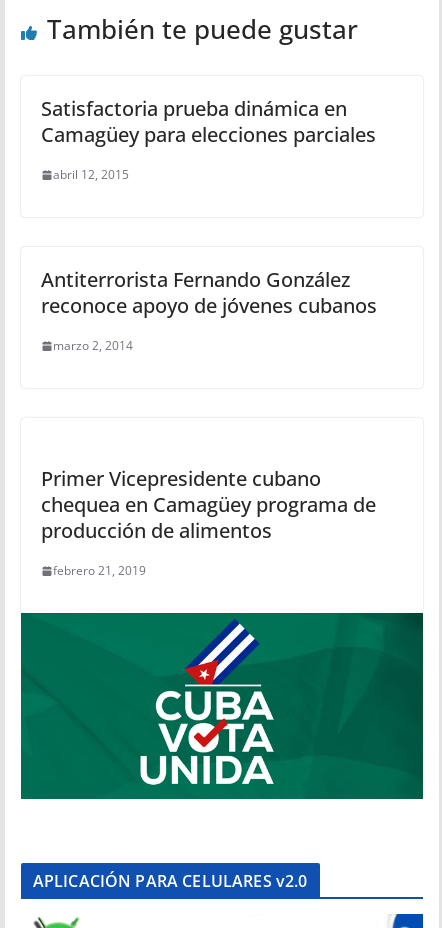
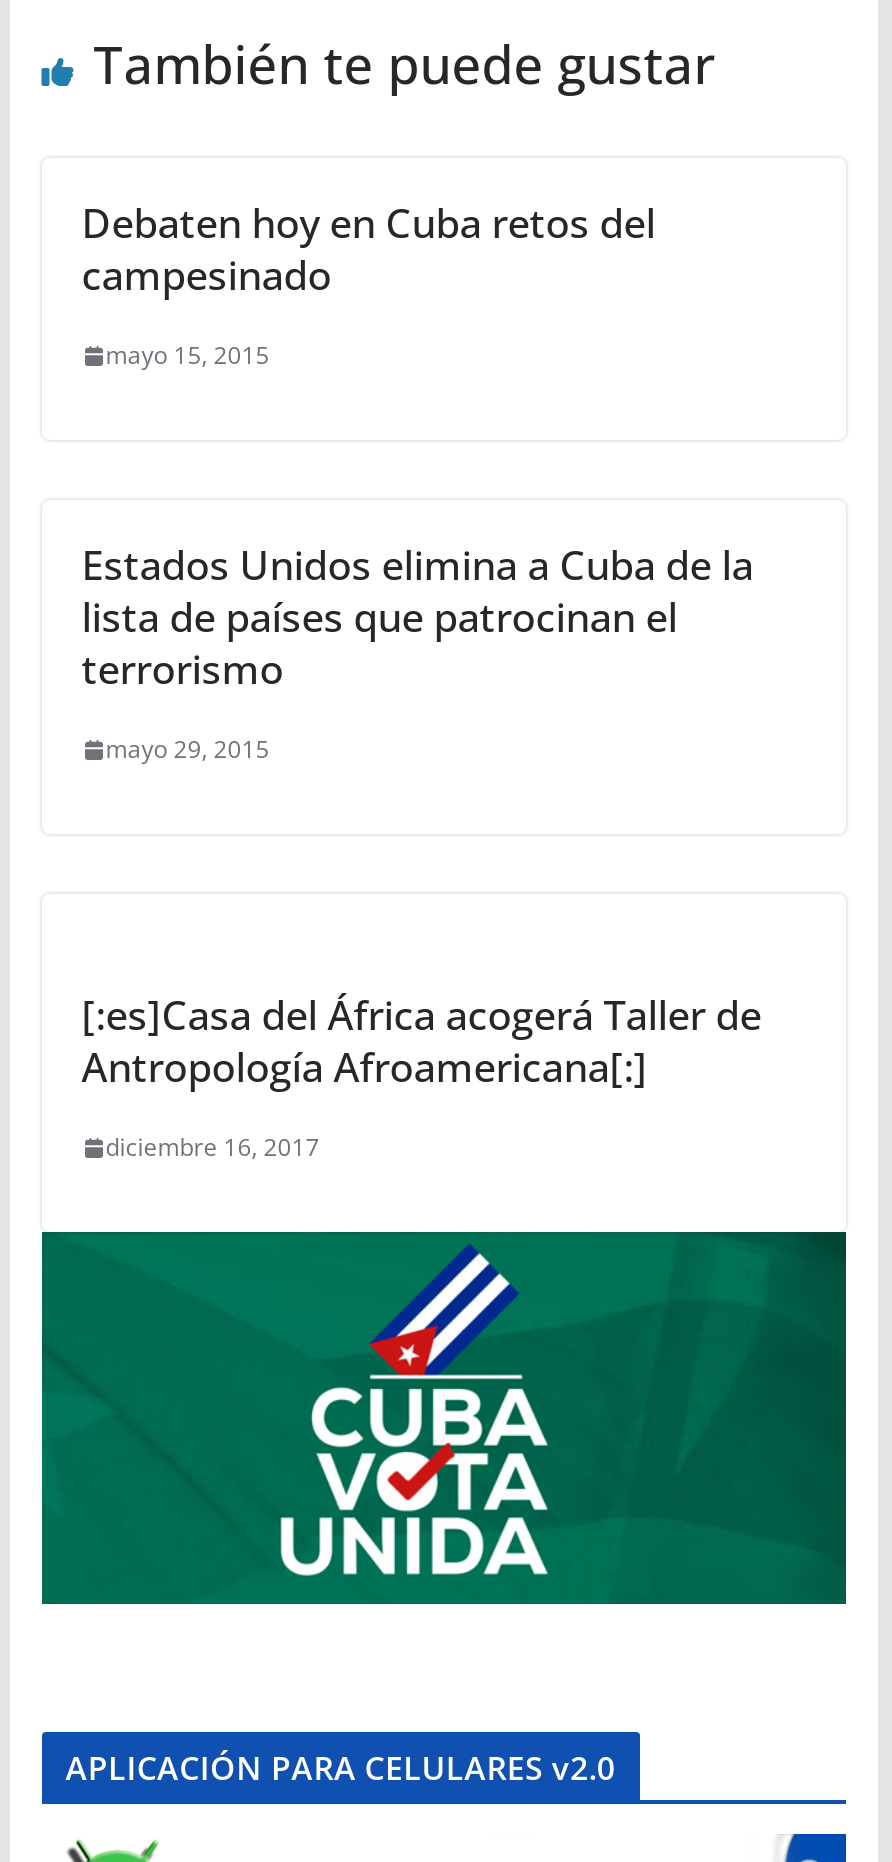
[41,95,376,148] Satisfactoria prueba dinámica en | Camagüey para elecciones parciales -> [81,196,655,302] Debaten hoy en Cuba retos del | campesinado
[53,166,129,183] abril 12, 2015 -> [105,338,269,372] mayo 15, 2015
[41,266,377,319] Antiterrorista Fernando González | reconoce apoyo de jóvenes cubanos -> [81,538,753,696] Estados Unidos elimina a Cuba de la | lista de países que patrocinan el | terrorismo
[53,337,133,354] marzo 2, 2014 -> [105,732,269,766] mayo 29, 2015
[41,465,376,544] Primer Vicepresidente cubano | chequea en Camagüey programa de | producción de alimentos -> [81,988,761,1094] [:es]Casa del África acogerá Taller de | Antropología Afroamericana[:]
[53,562,146,579] febrero 21, 2019 -> [105,1130,319,1164] diciembre 16, 2017

